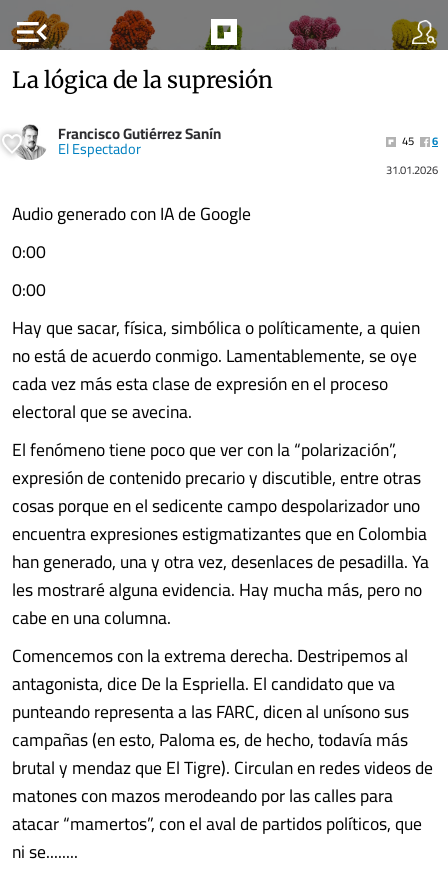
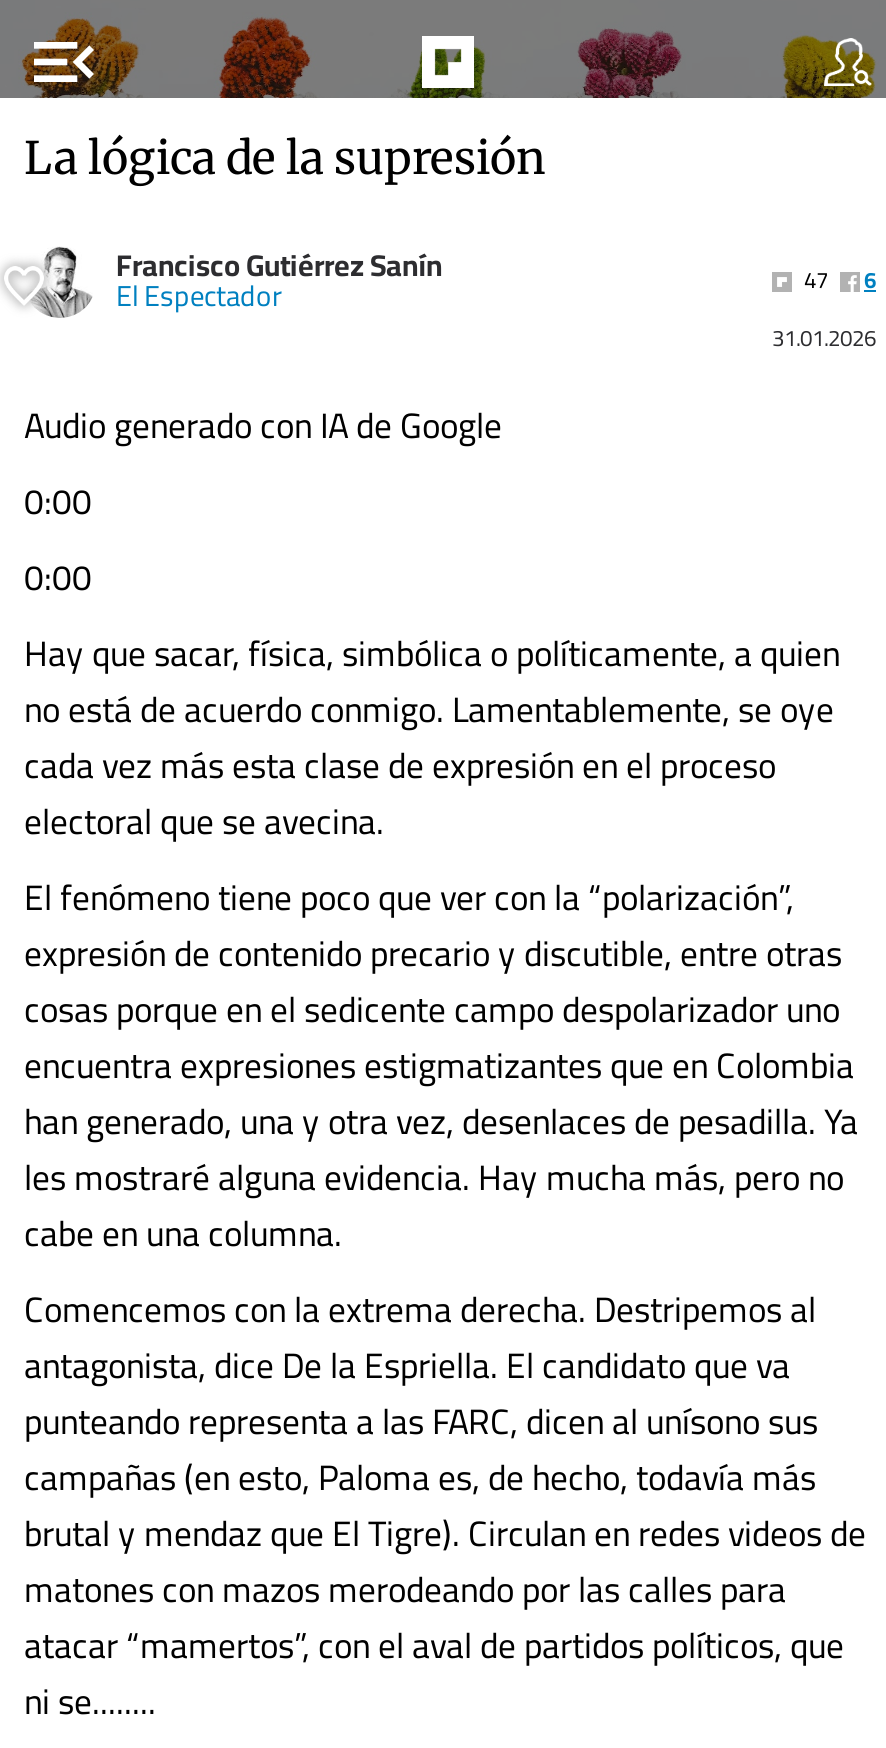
[402,130,438,151] 45 6 -> [804,258,876,300] 47 6

